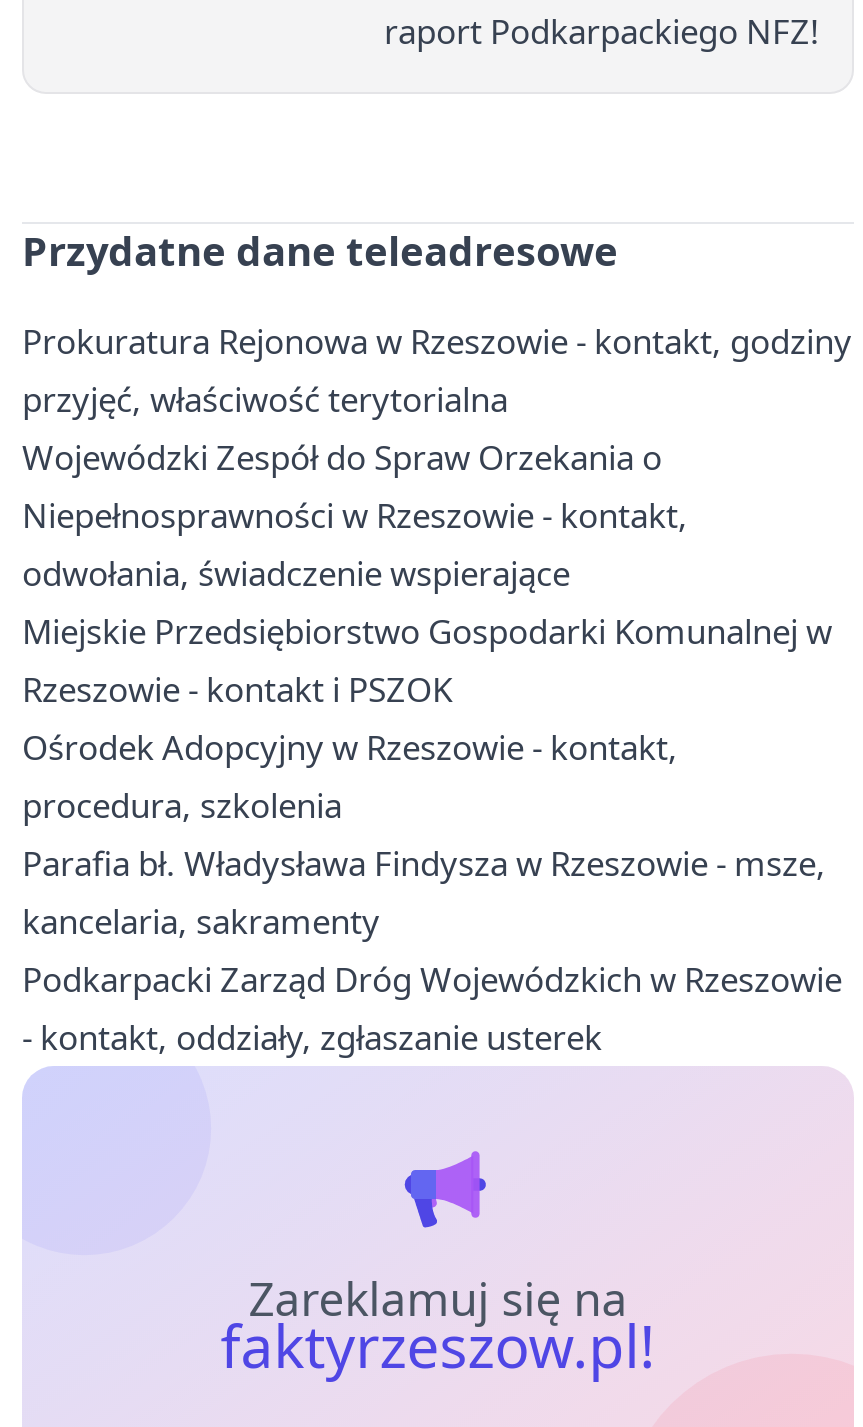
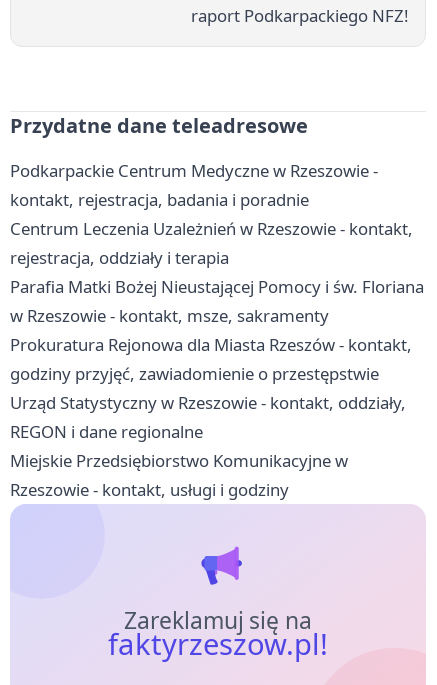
[22,318,852,1060] Prokuratura Rejonowa w Rzeszowie - kontakt, godziny | przyjęć, właściwość terytorialna | Wojewódzki Zespół do Spraw Orzekania o | Niepełnosprawności w Rzeszowie - kontakt, | odwołania, świadczenie wspierające | Miejskie Przedsiębiorstwo Gospodarki Komunalnej w | Rzeszowie - kontakt i PSZOK | Ośrodek Adopcyjny w Rzeszowie - kontakt, | procedura, szkolenia | Parafia bł. Władysława Findysza w Rzeszowie - msze, | kancelaria, sakramenty | Podkarpacki Zarząd Dróg Wojewódzkich w Rzeszowie | - kontakt, oddziały, zgłaszanie usterek -> [10,159,424,501] Podkarpackie Centrum Medyczne w Rzeszowie - | kontakt, rejestracja, badania i poradnie | Centrum Leczenia Uzależnień w Rzeszowie - kontakt, | rejestracja, oddziały i terapia | Parafia Matki Bożej Nieustającej Pomocy i św. Floriana | w Rzeszowie - kontakt, msze, sakramenty | Prokuratura Rejonowa dla Miasta Rzeszów - kontakt, | godziny przyjęć, zawiadomienie o przestępstwie | Urząd Statystyczny w Rzeszowie - kontakt, oddziały, | REGON i dane regionalne | Miejskie Przedsiębiorstwo Komunikacyjne w | Rzeszowie - kontakt, usługi i godziny

